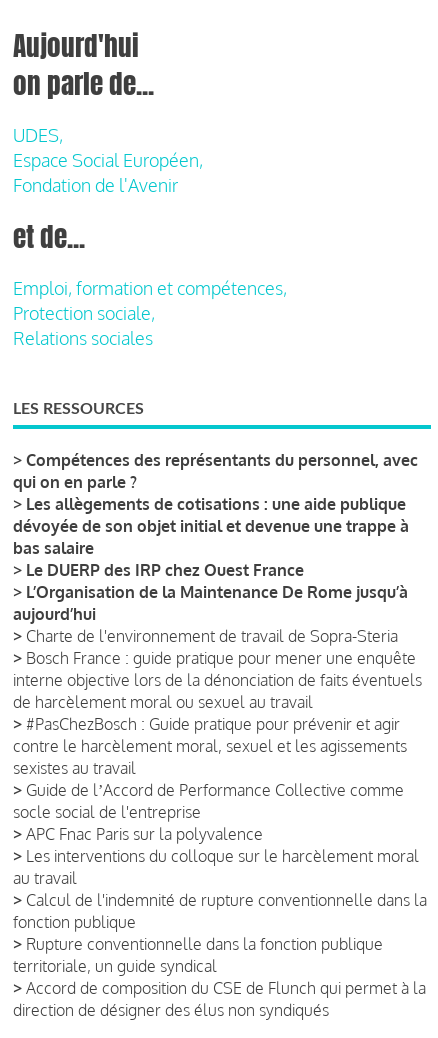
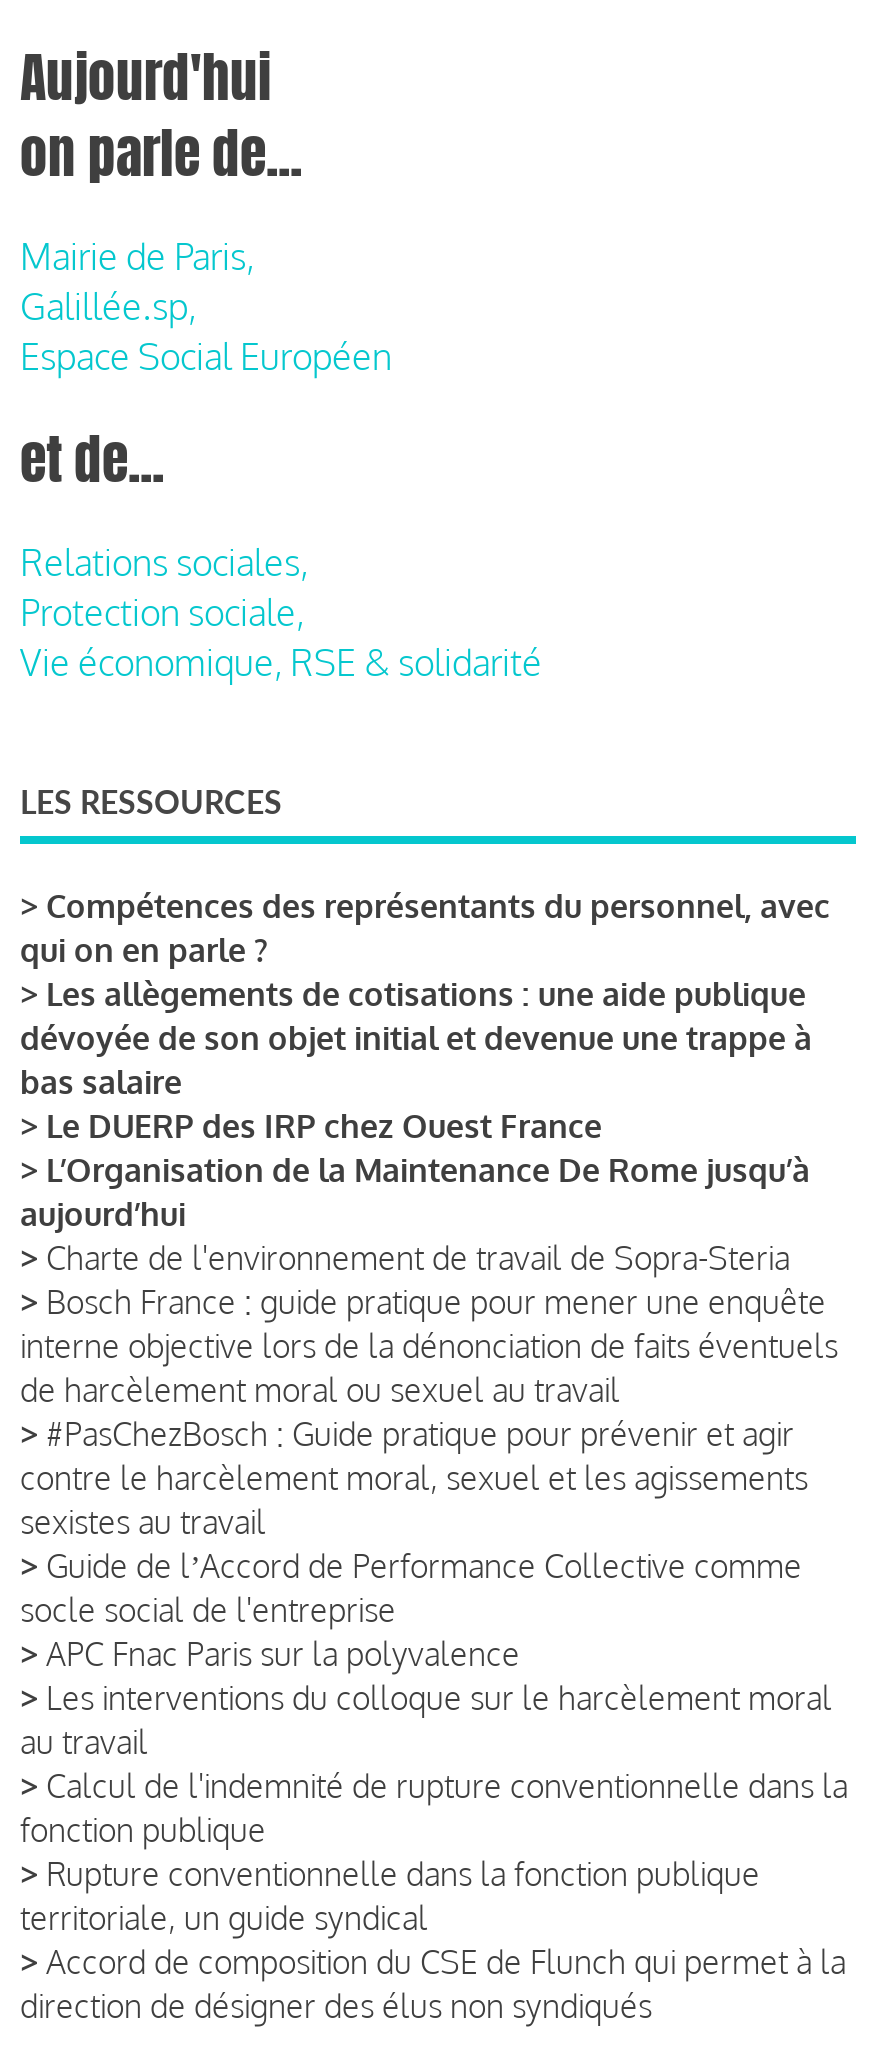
[13,124,203,196] UDES, | Espace Social Européen, | Fondation de l'Avenir -> [20,234,392,378] Mairie de Paris, | Galillée.sp, | Espace Social Européen
[13,277,287,299] Emploi, formation et compétences, -> [20,540,308,584] Relations sociales,
[13,327,153,349] Relations sociales -> [20,640,542,684] Vie économique, RSE & solidarité

